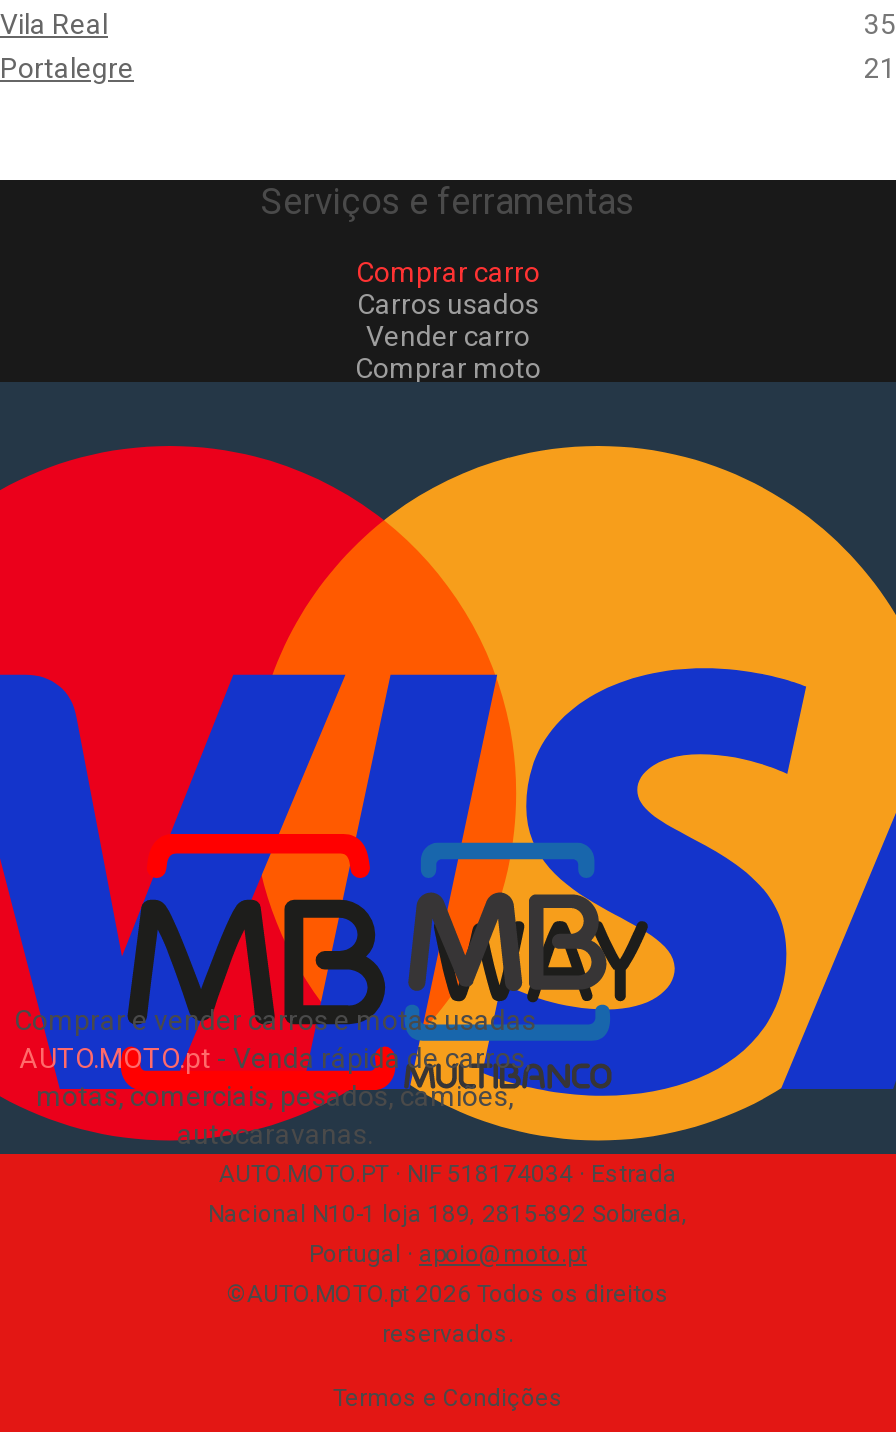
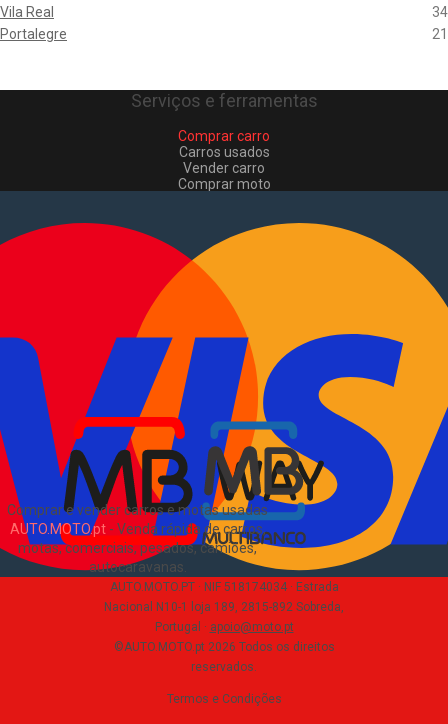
[864,8,896,40] 35 -> [432,4,448,20] 34

